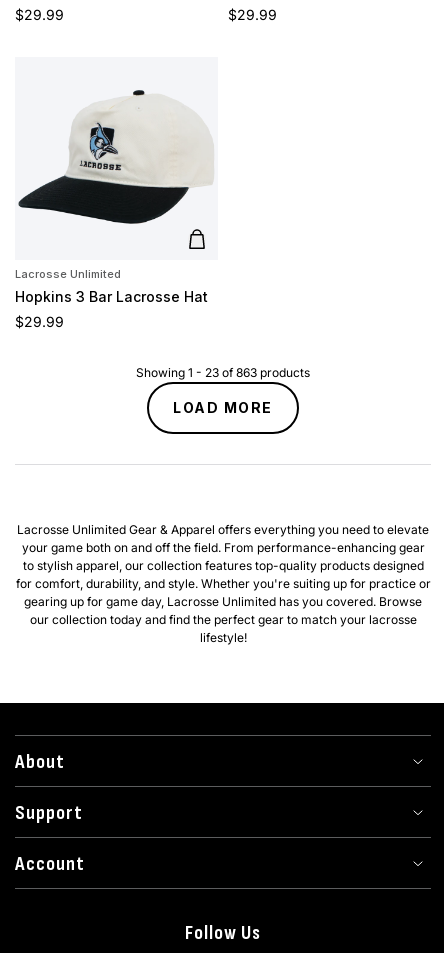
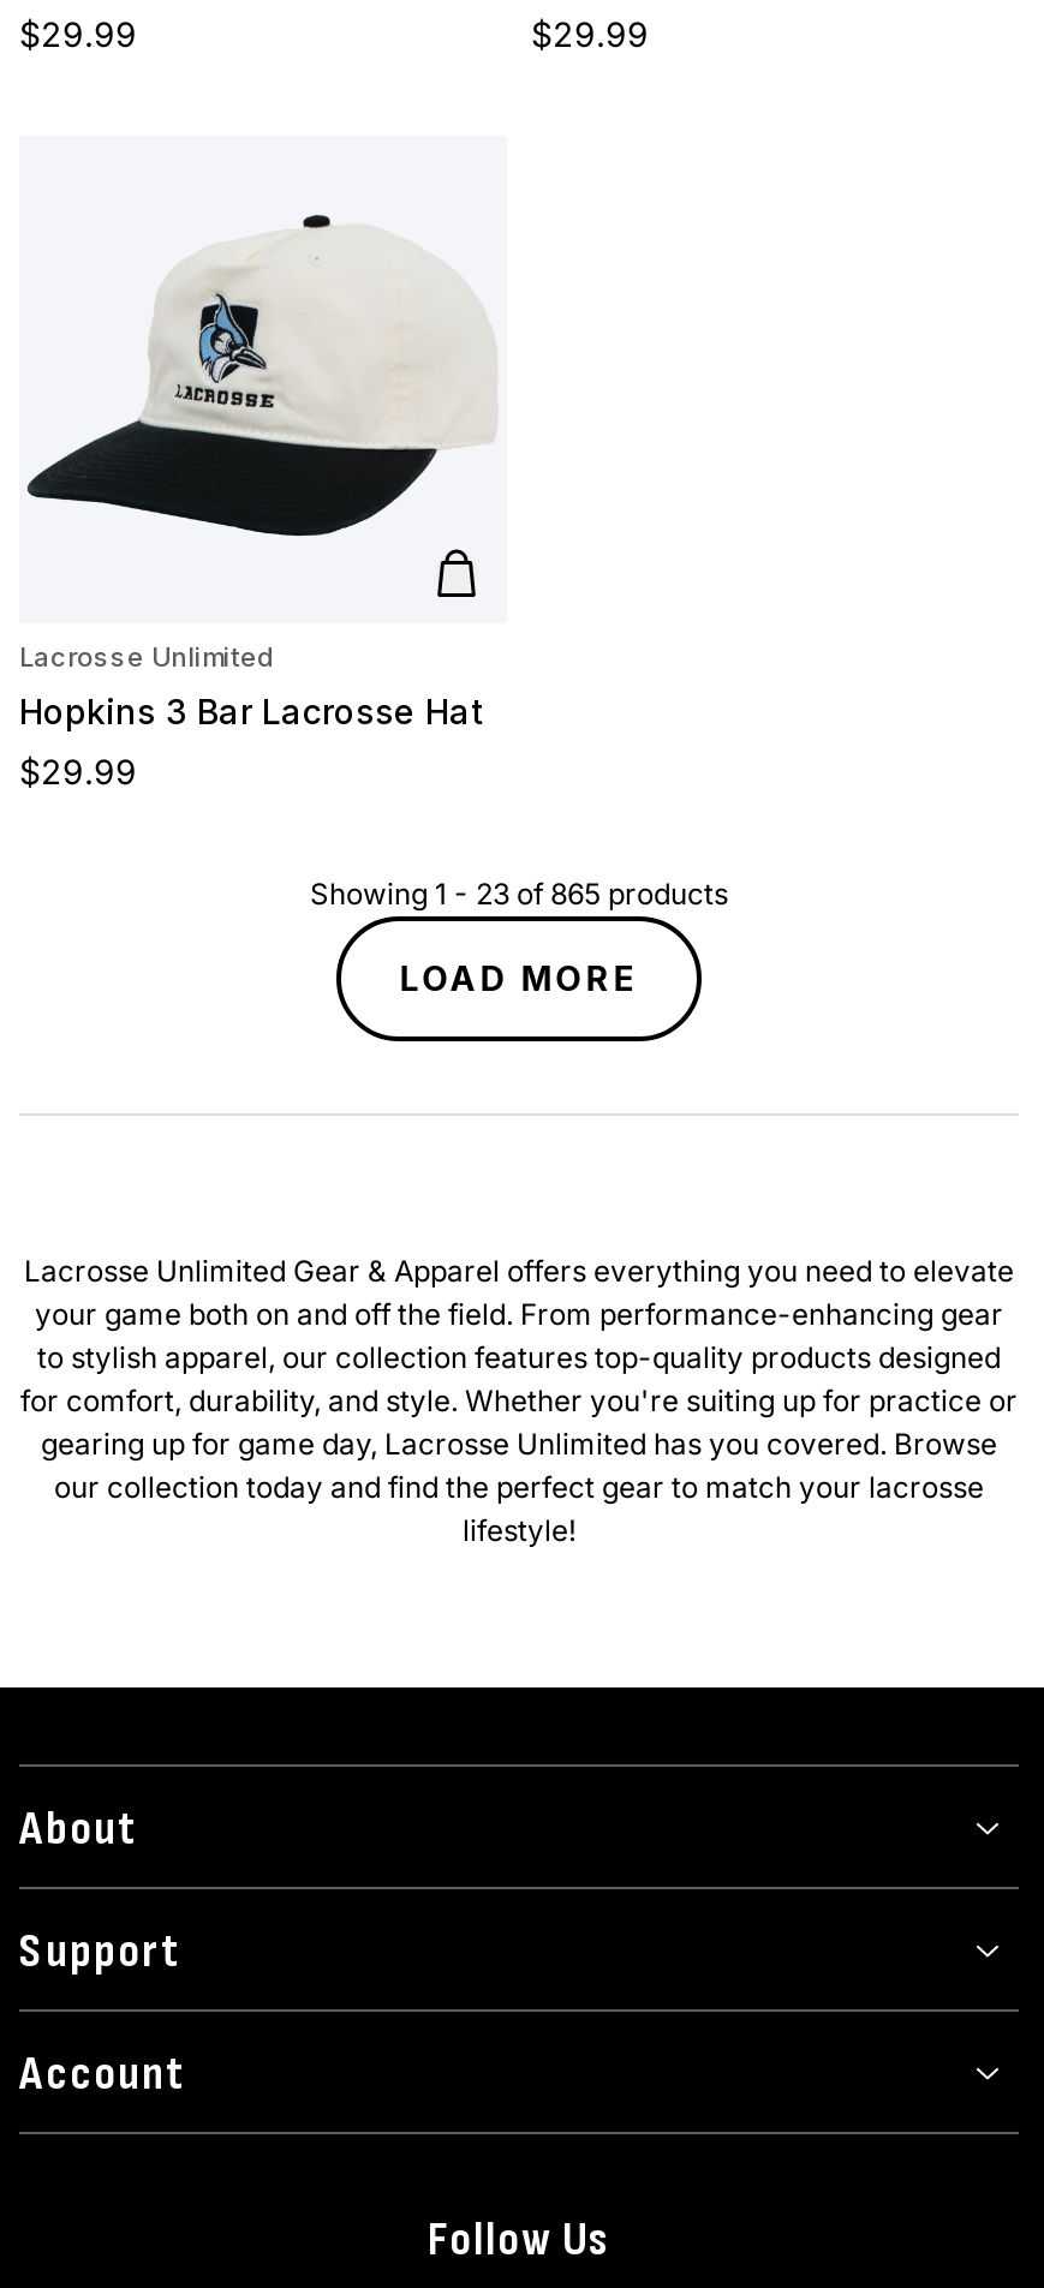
[136,365,310,380] Showing 1 - 23 of 863 products -> [310,876,728,912] Showing 1 - 23 of 865 products

